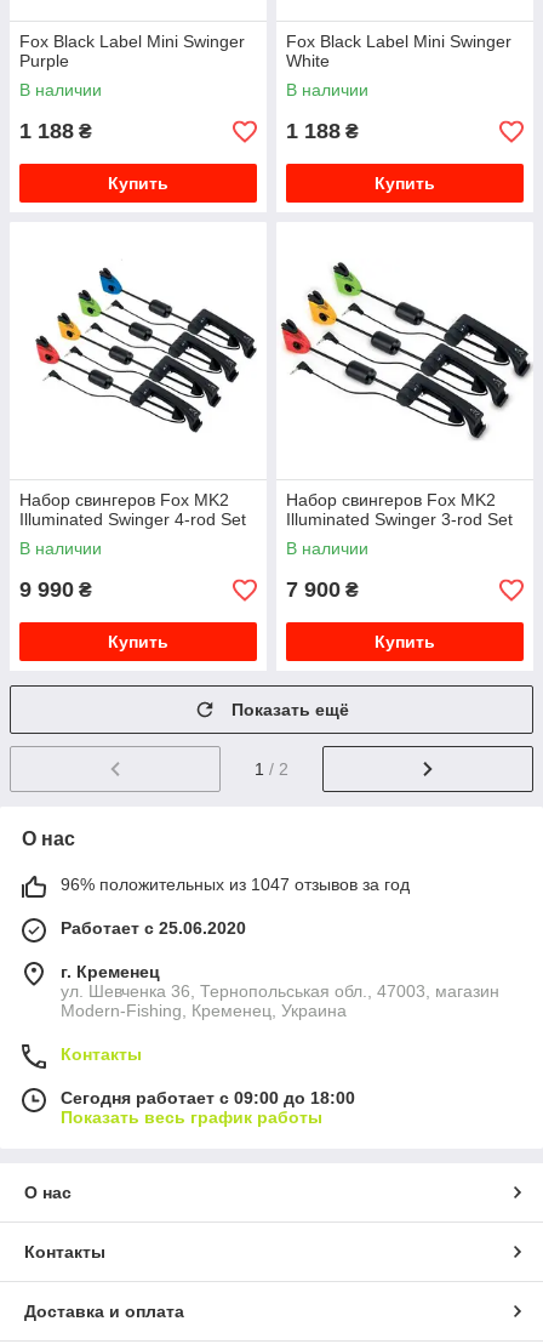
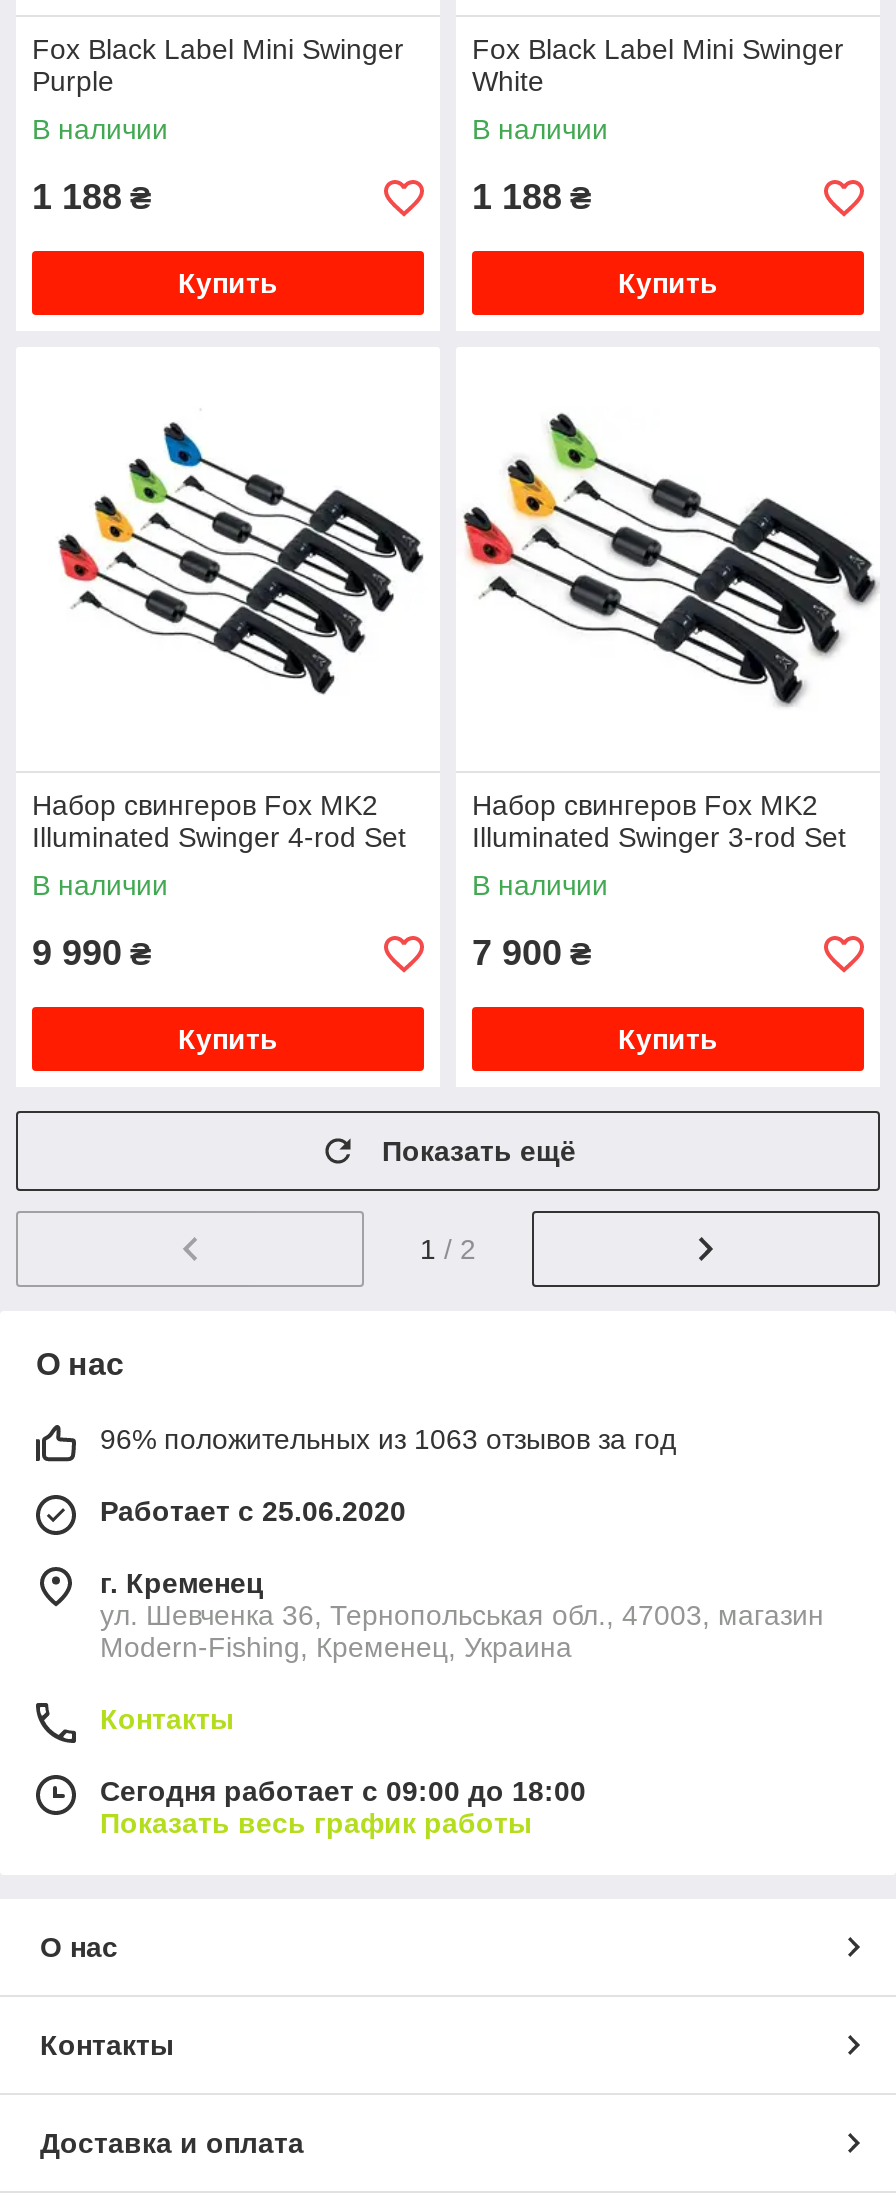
[61,875,410,894] 96% положительных из 1047 отзывов за год -> [100,1423,676,1455] 96% положительных из 1063 отзывов за год

